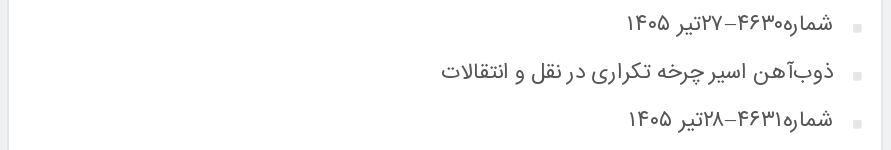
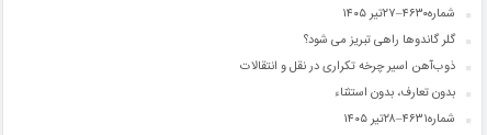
none -> [304,31,455,51] گلر گاندوها راهی تبریز می شود؟
none -> [335,84,455,103] بدون تعارف، بدون استثناء

